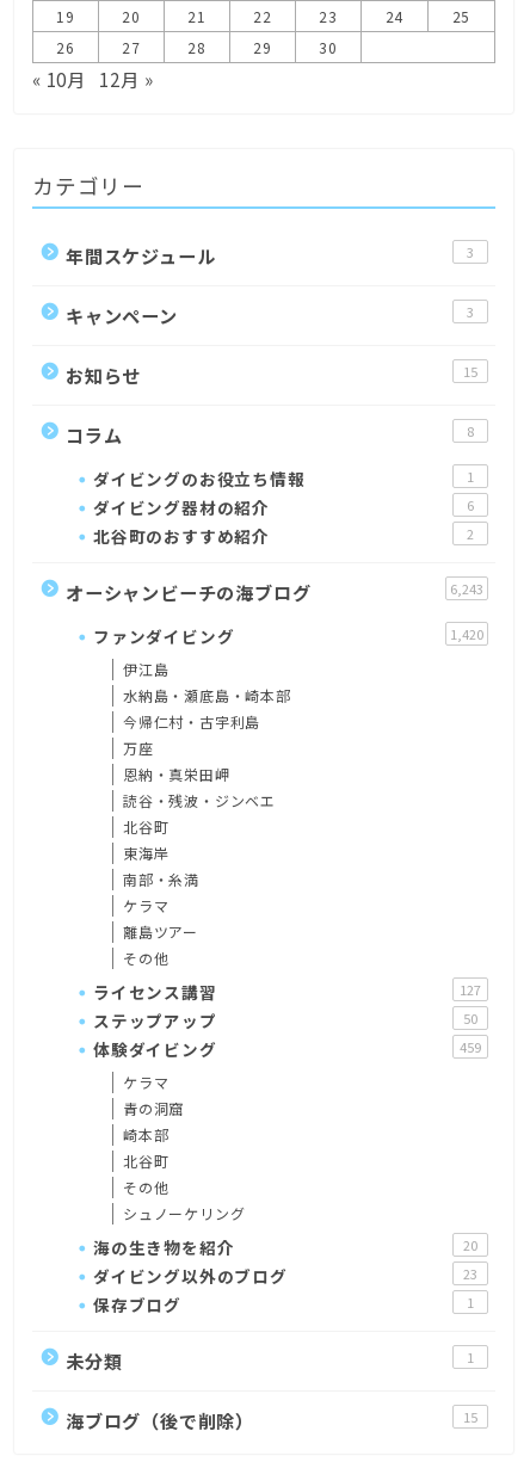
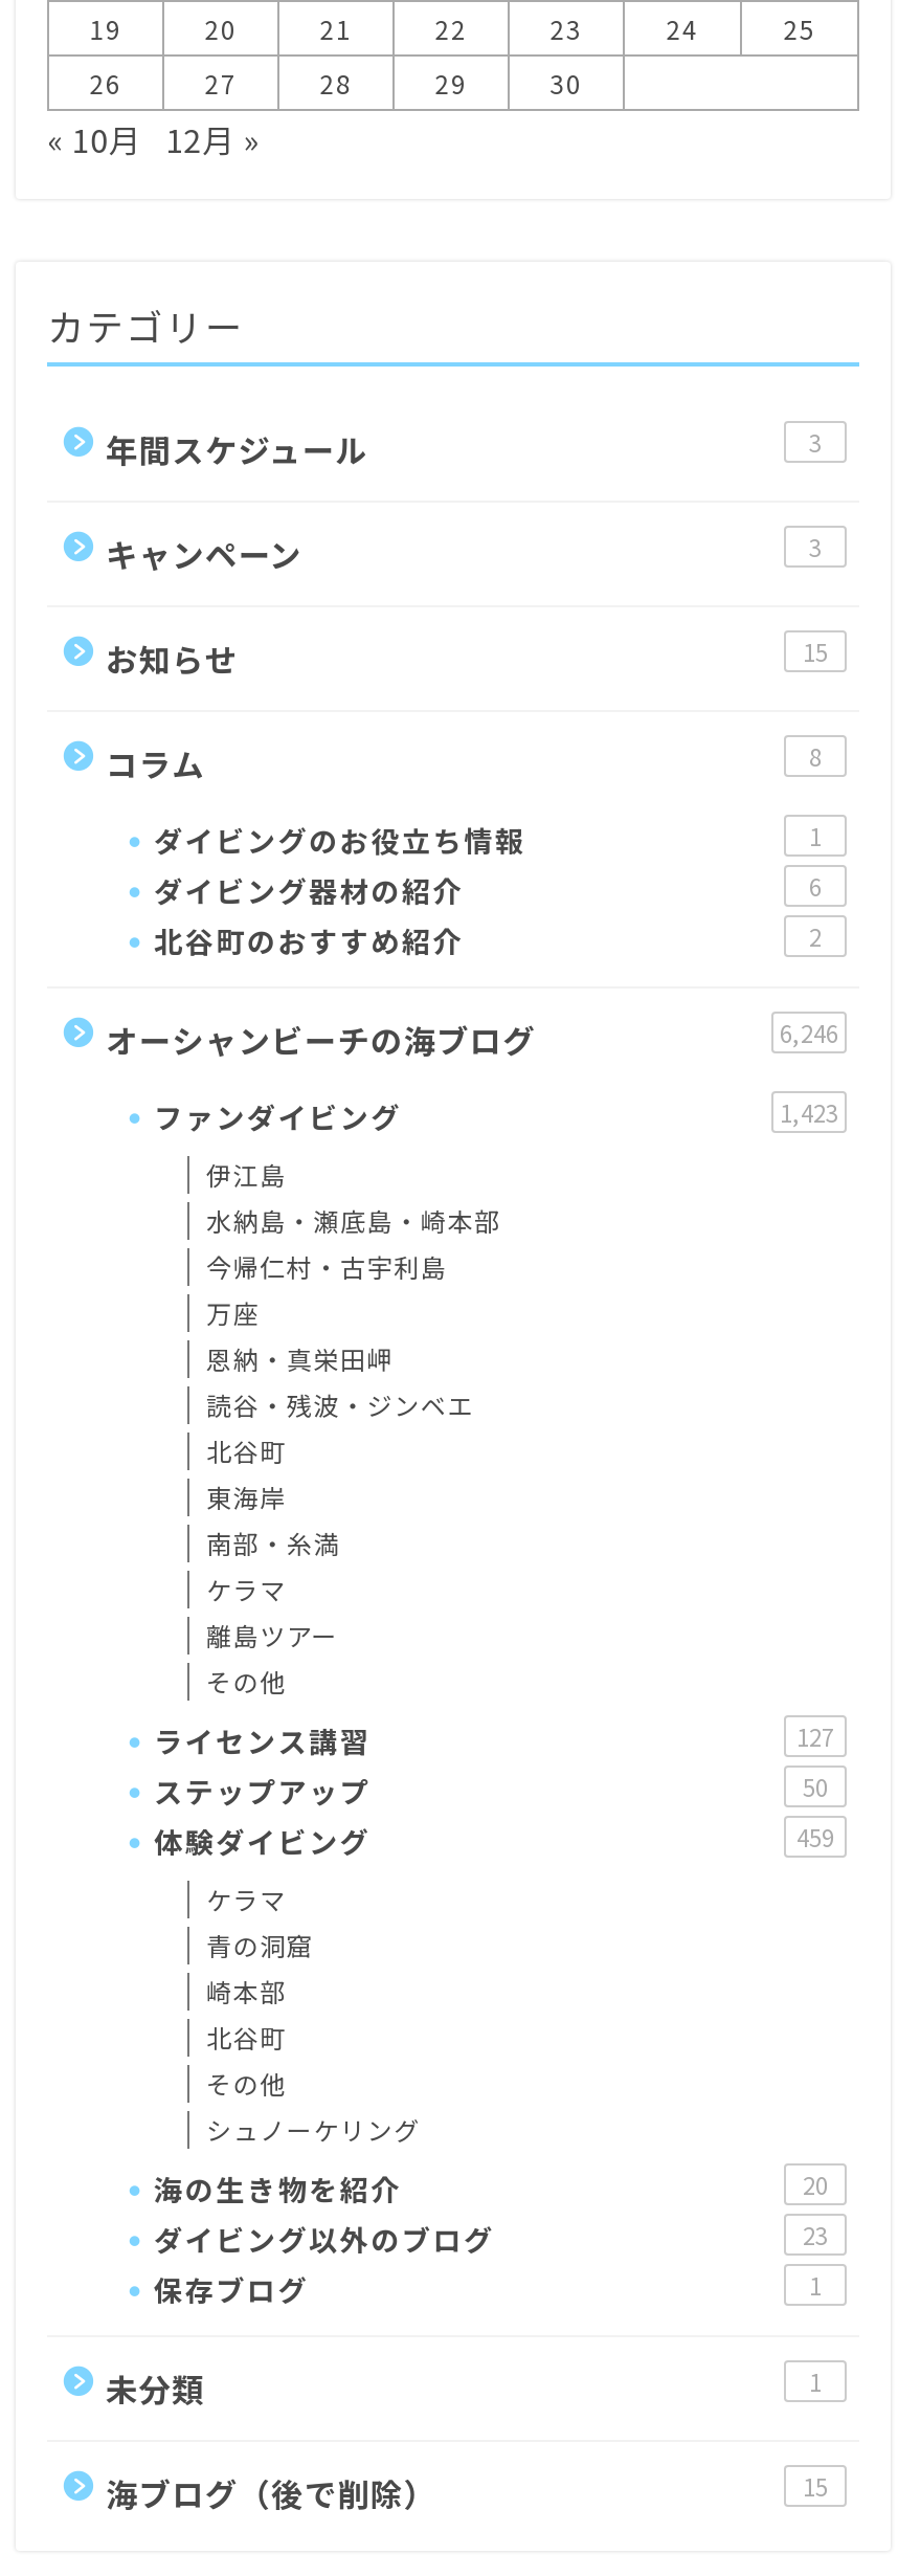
[450,579,483,598] 6,243 -> [780,1016,838,1049] 6,246
[450,624,483,643] 1,420 -> [780,1095,838,1129] 1,423

